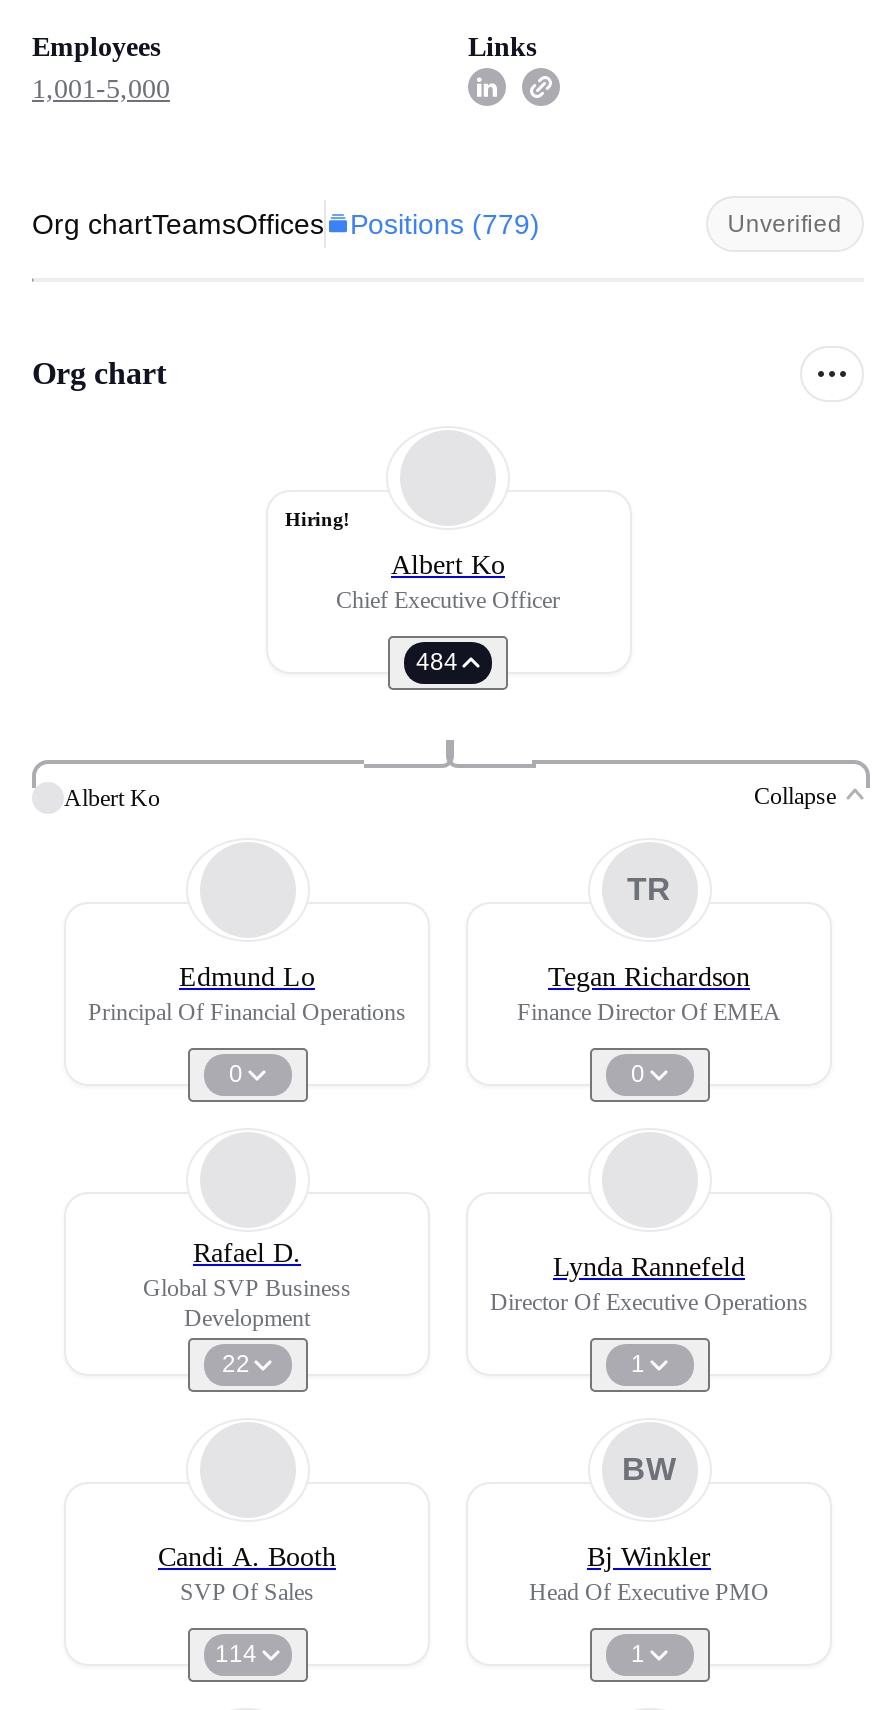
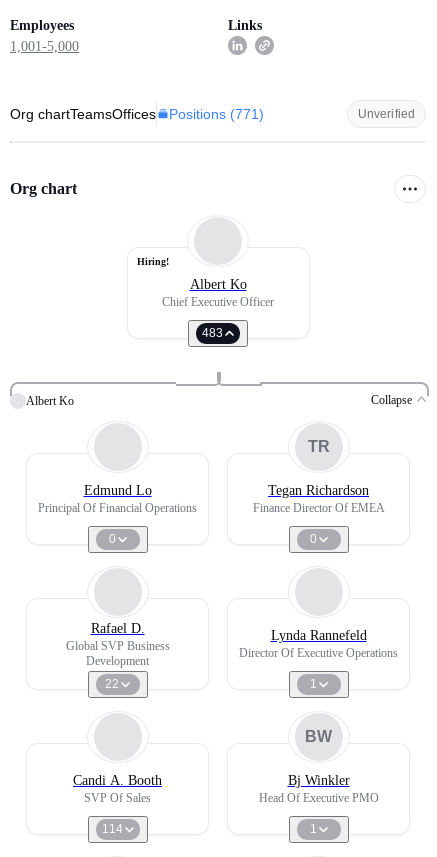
[32,208,540,240] Org chartTeamsOffices Positions (779) -> [10,106,264,122] Org chartTeamsOffices Positions (771)
[416,648,458,676] 484 -> [202,326,223,340] 483

